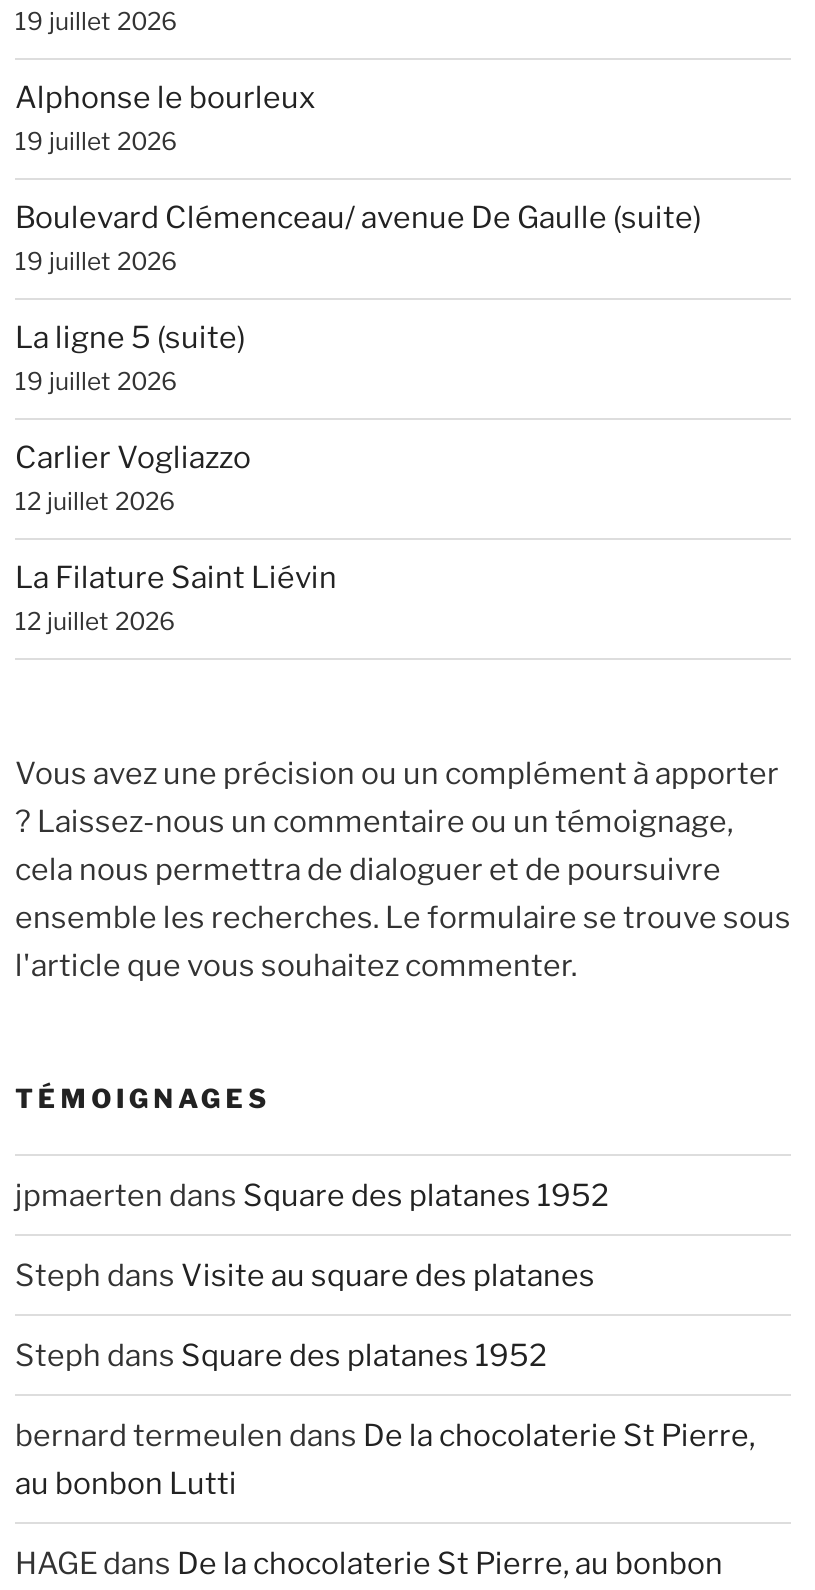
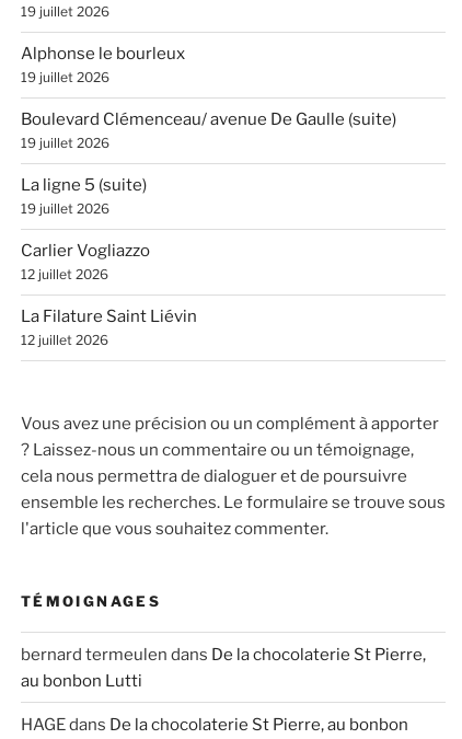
[15,1178,609,1374] jpmaerten dans Square des platanes 1952 | Steph dans Visite au square des platanes | Steph dans Square des platanes 1952 -> none

